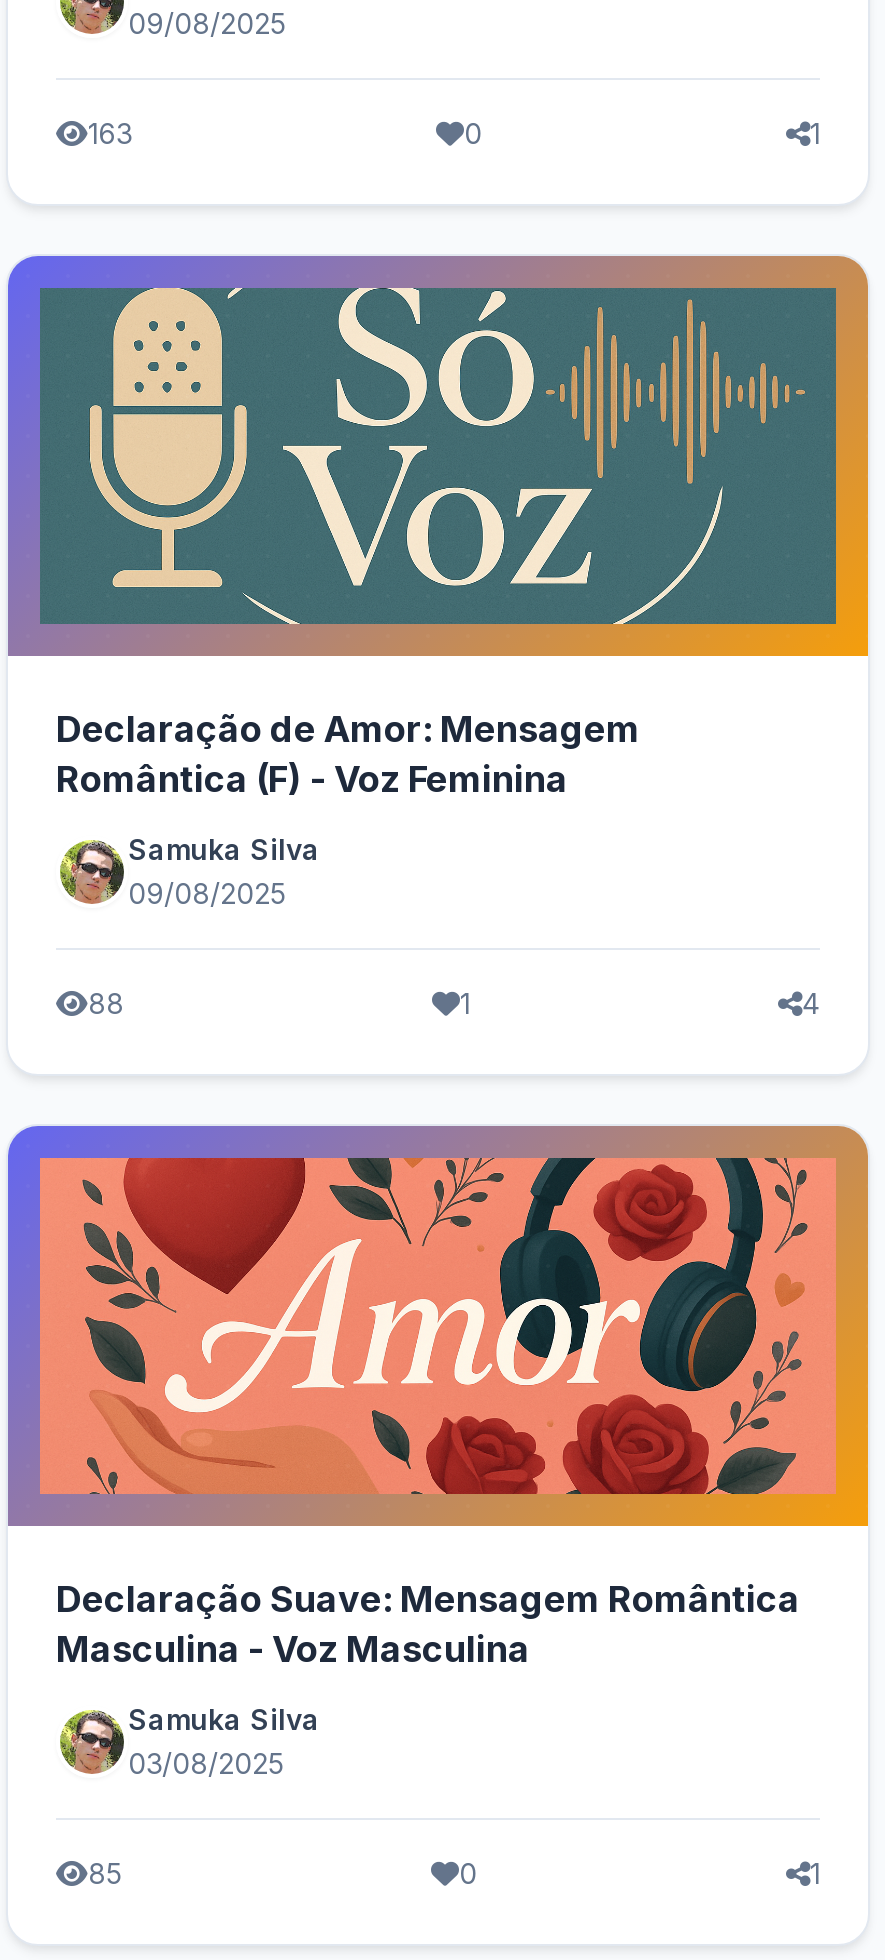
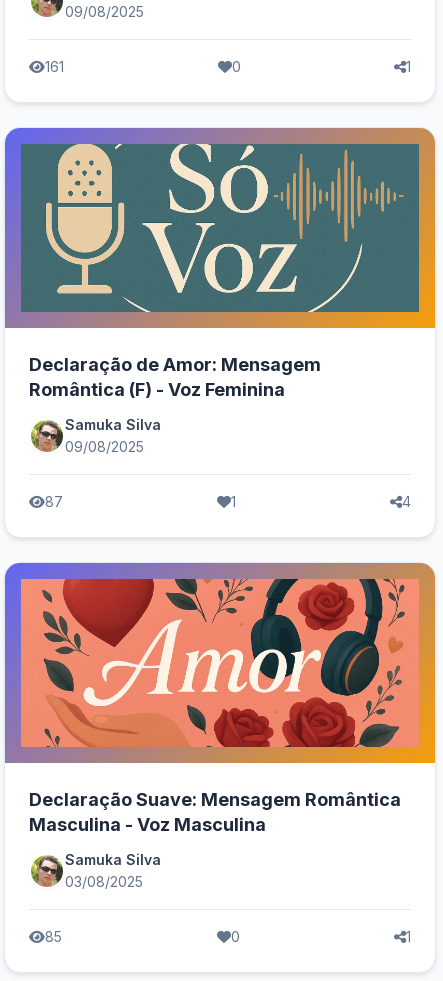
[88,116,132,150] 163 -> [45,58,64,75] 161
[88,986,124,1020] 88 -> [45,493,63,510] 87

